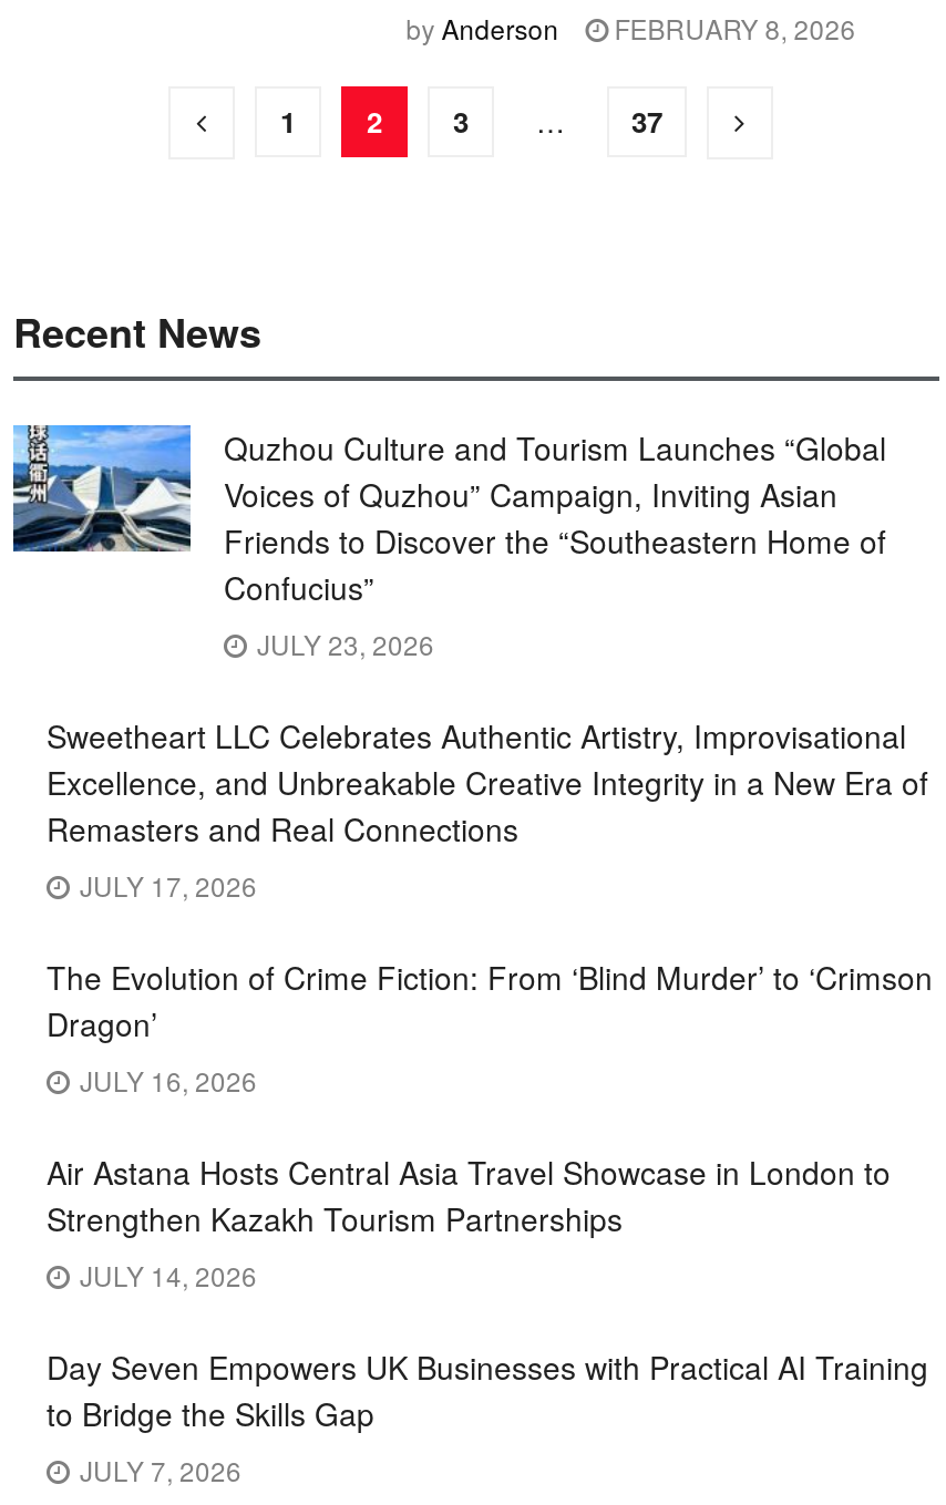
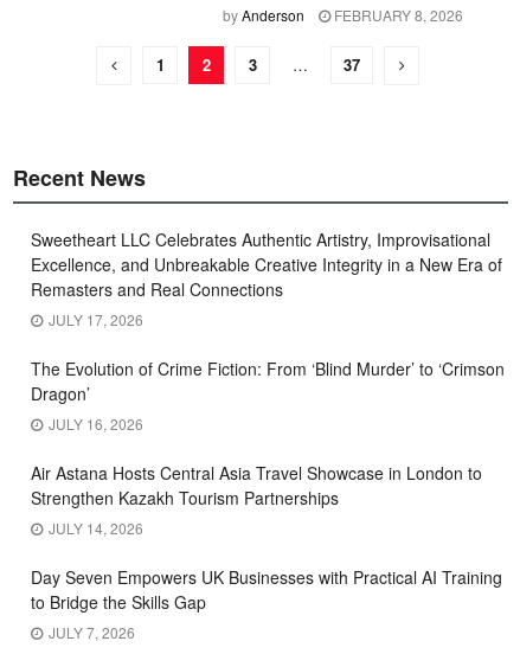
[11,423,886,662] [image] | Quzhou Culture and Tourism Launches “Global | Voices of Quzhou” Campaign, Inviting Asian | Friends to Discover the “Southeastern Home of | Confucius” | JULY 23, 2026 -> none

